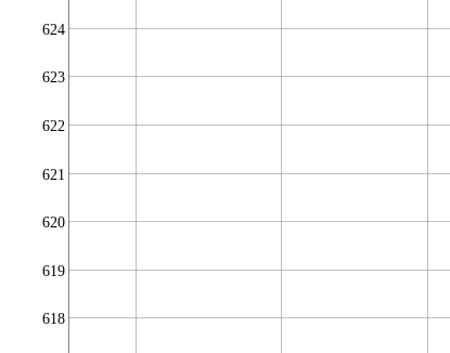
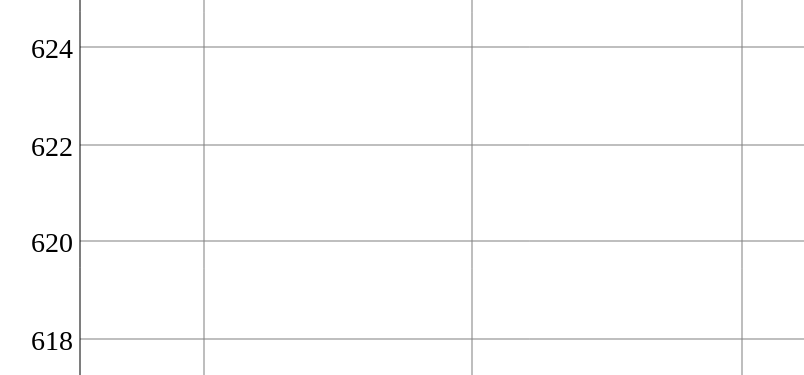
[42,70,65,86] 623 -> none
[42,166,65,183] 621 -> none
[42,263,65,279] 619 -> none

